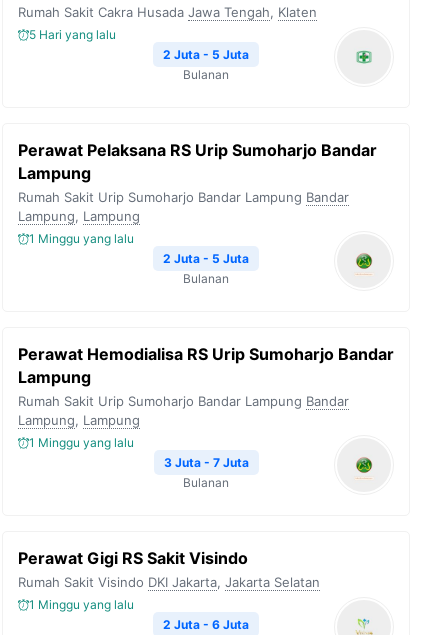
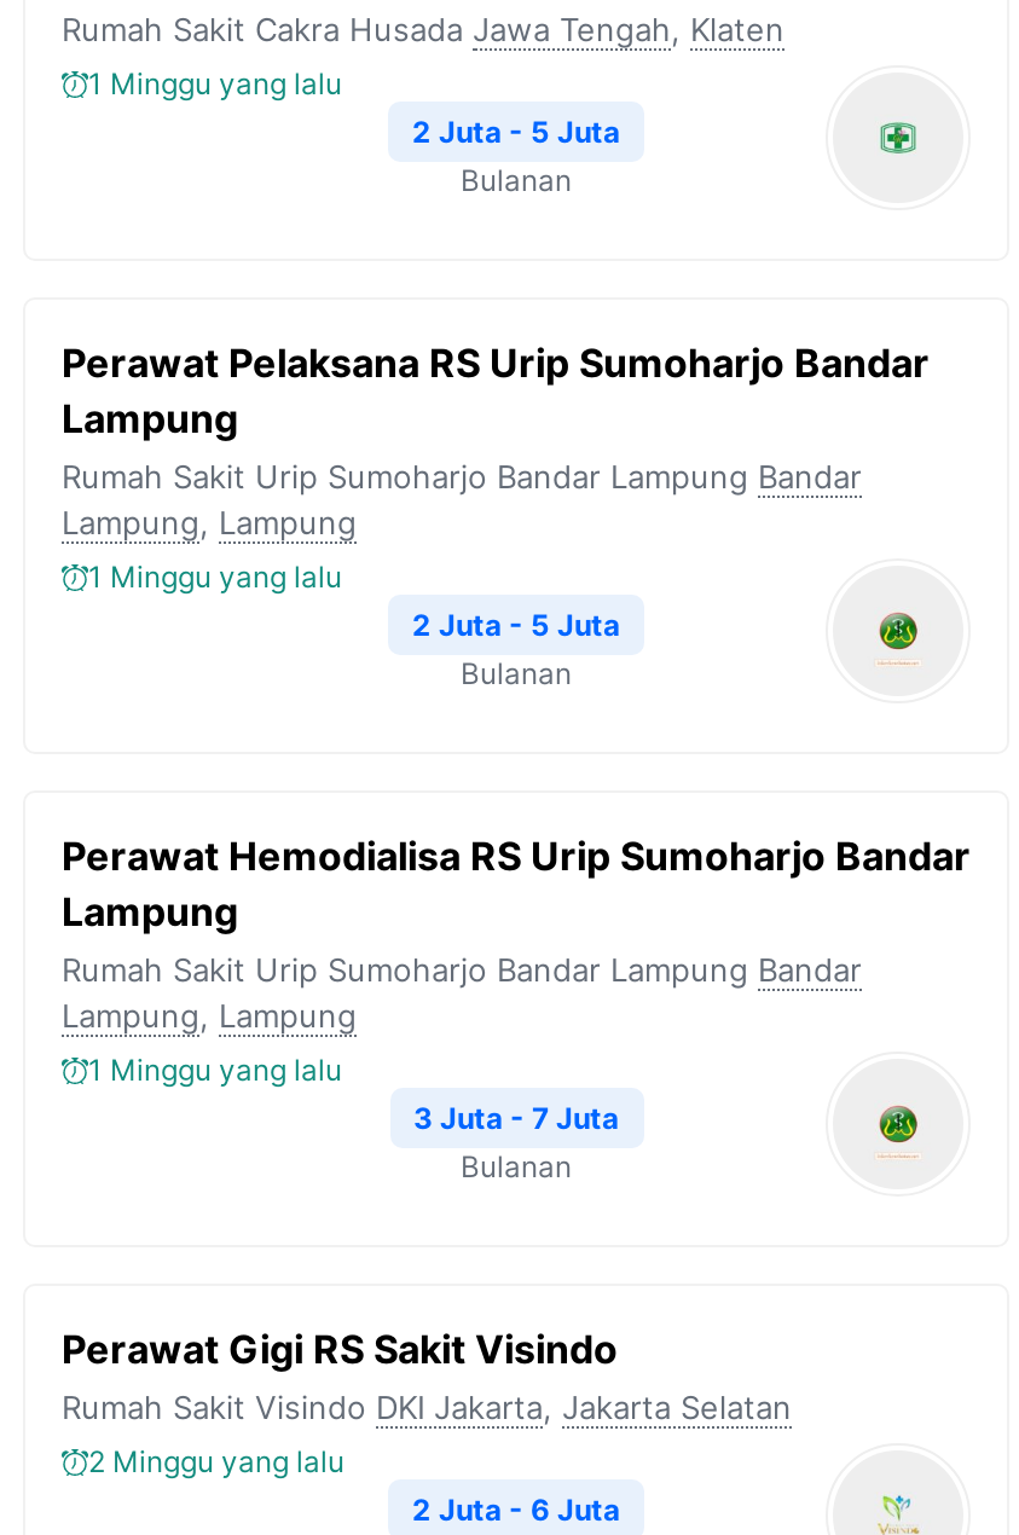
[29,27,116,42] 5 Hari yang lalu -> [88,65,342,102] 1 Minggu yang lalu
[29,597,134,612] 1 Minggu yang lalu -> [88,1443,345,1479] 2 Minggu yang lalu

